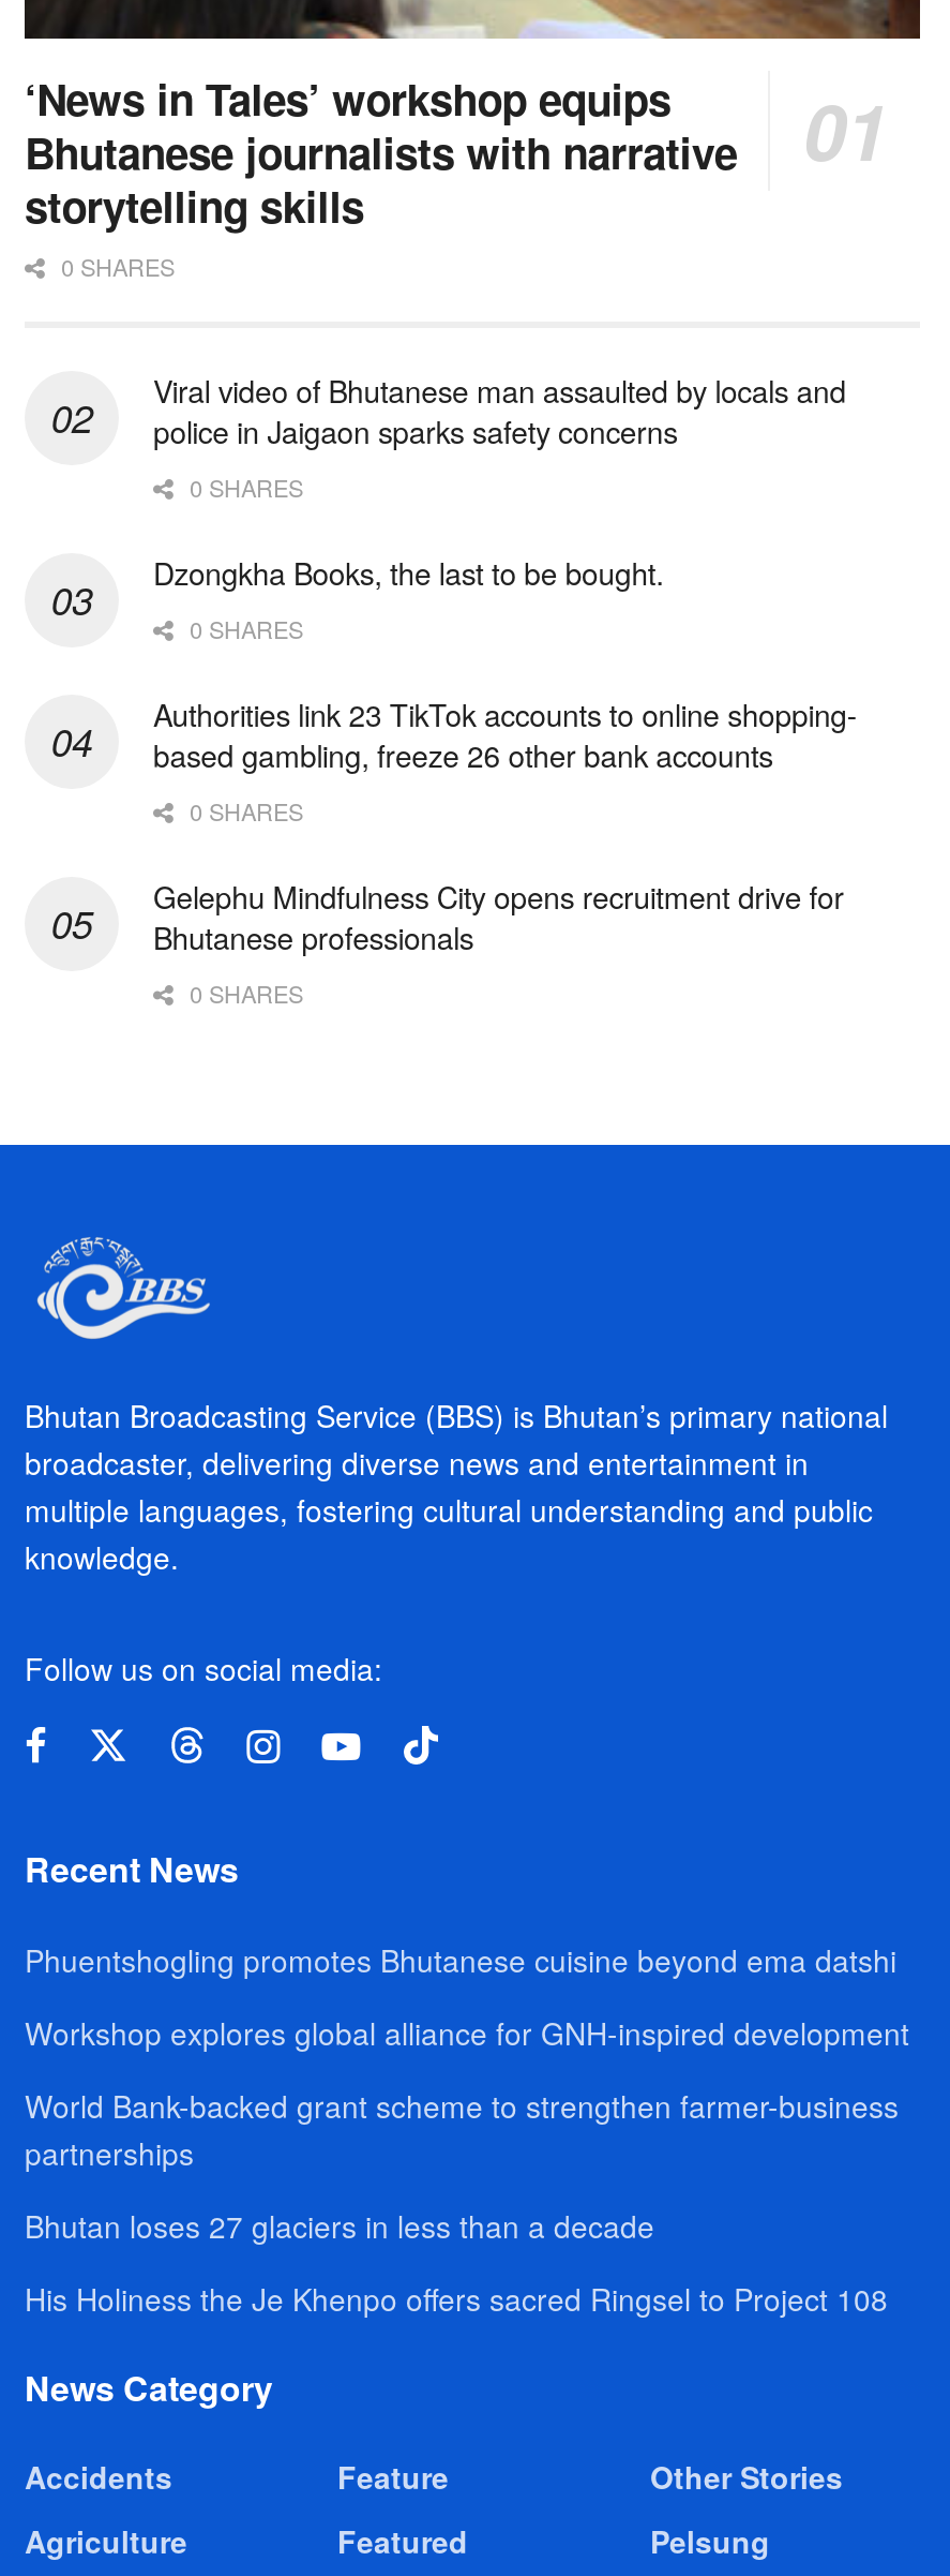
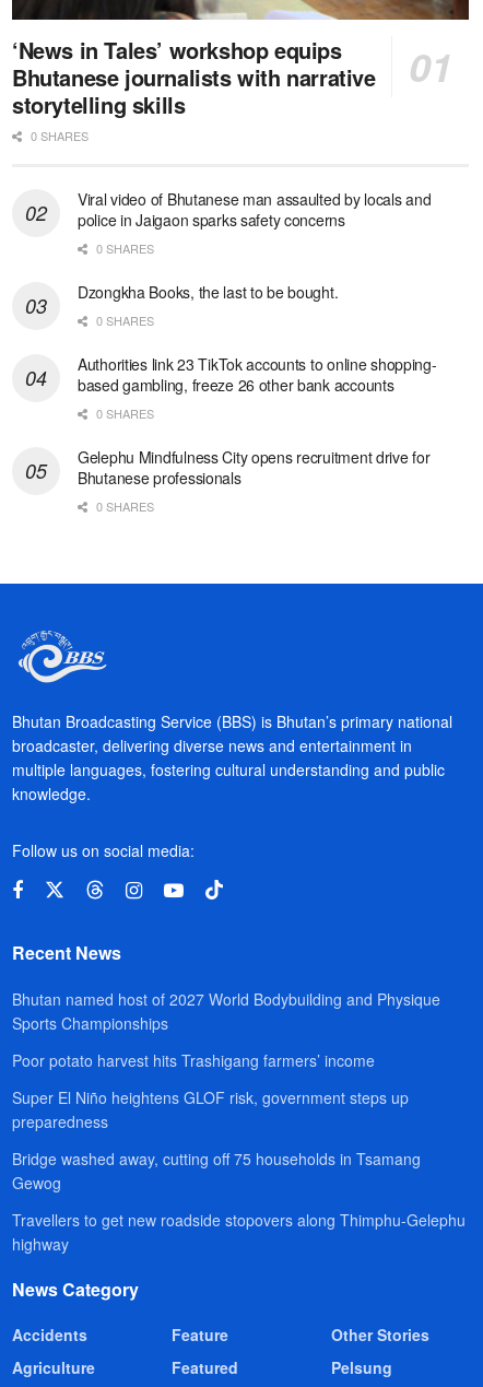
[25,1937,896,1980] Phuentshogling promotes Bhutanese cuisine beyond ema datshi -> [12,988,440,1034] Bhutan named host of 2027 World Bodybuilding and Physique | Sports Championships
[25,2010,909,2053] Workshop explores global alliance for GNH-inspired development -> [12,1049,375,1071] Poor potato harvest hits Trashigang farmers’ income
[25,2083,899,2173] World Bank-backed grant scheme to strengthen farmer-business | partnerships -> [12,1086,409,1132] Super El Niño heightens GLOF risk, government steps up | preparedness
[25,2203,654,2246] Bhutan loses 27 glaciers in less than a decade -> [12,1147,421,1193] Bridge washed away, cutting off 75 households in Tsamang | Gewog
[25,2276,888,2319] His Holiness the Je Khenpo offers sacred Ringsel to Project 108 -> [12,1208,466,1254] Travellers to get new roadside stopovers along Thimphu-Gelephu | highway

